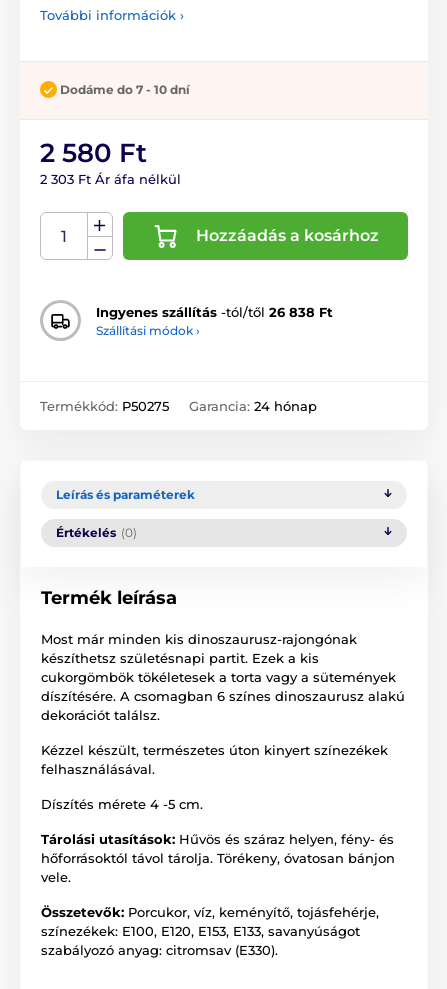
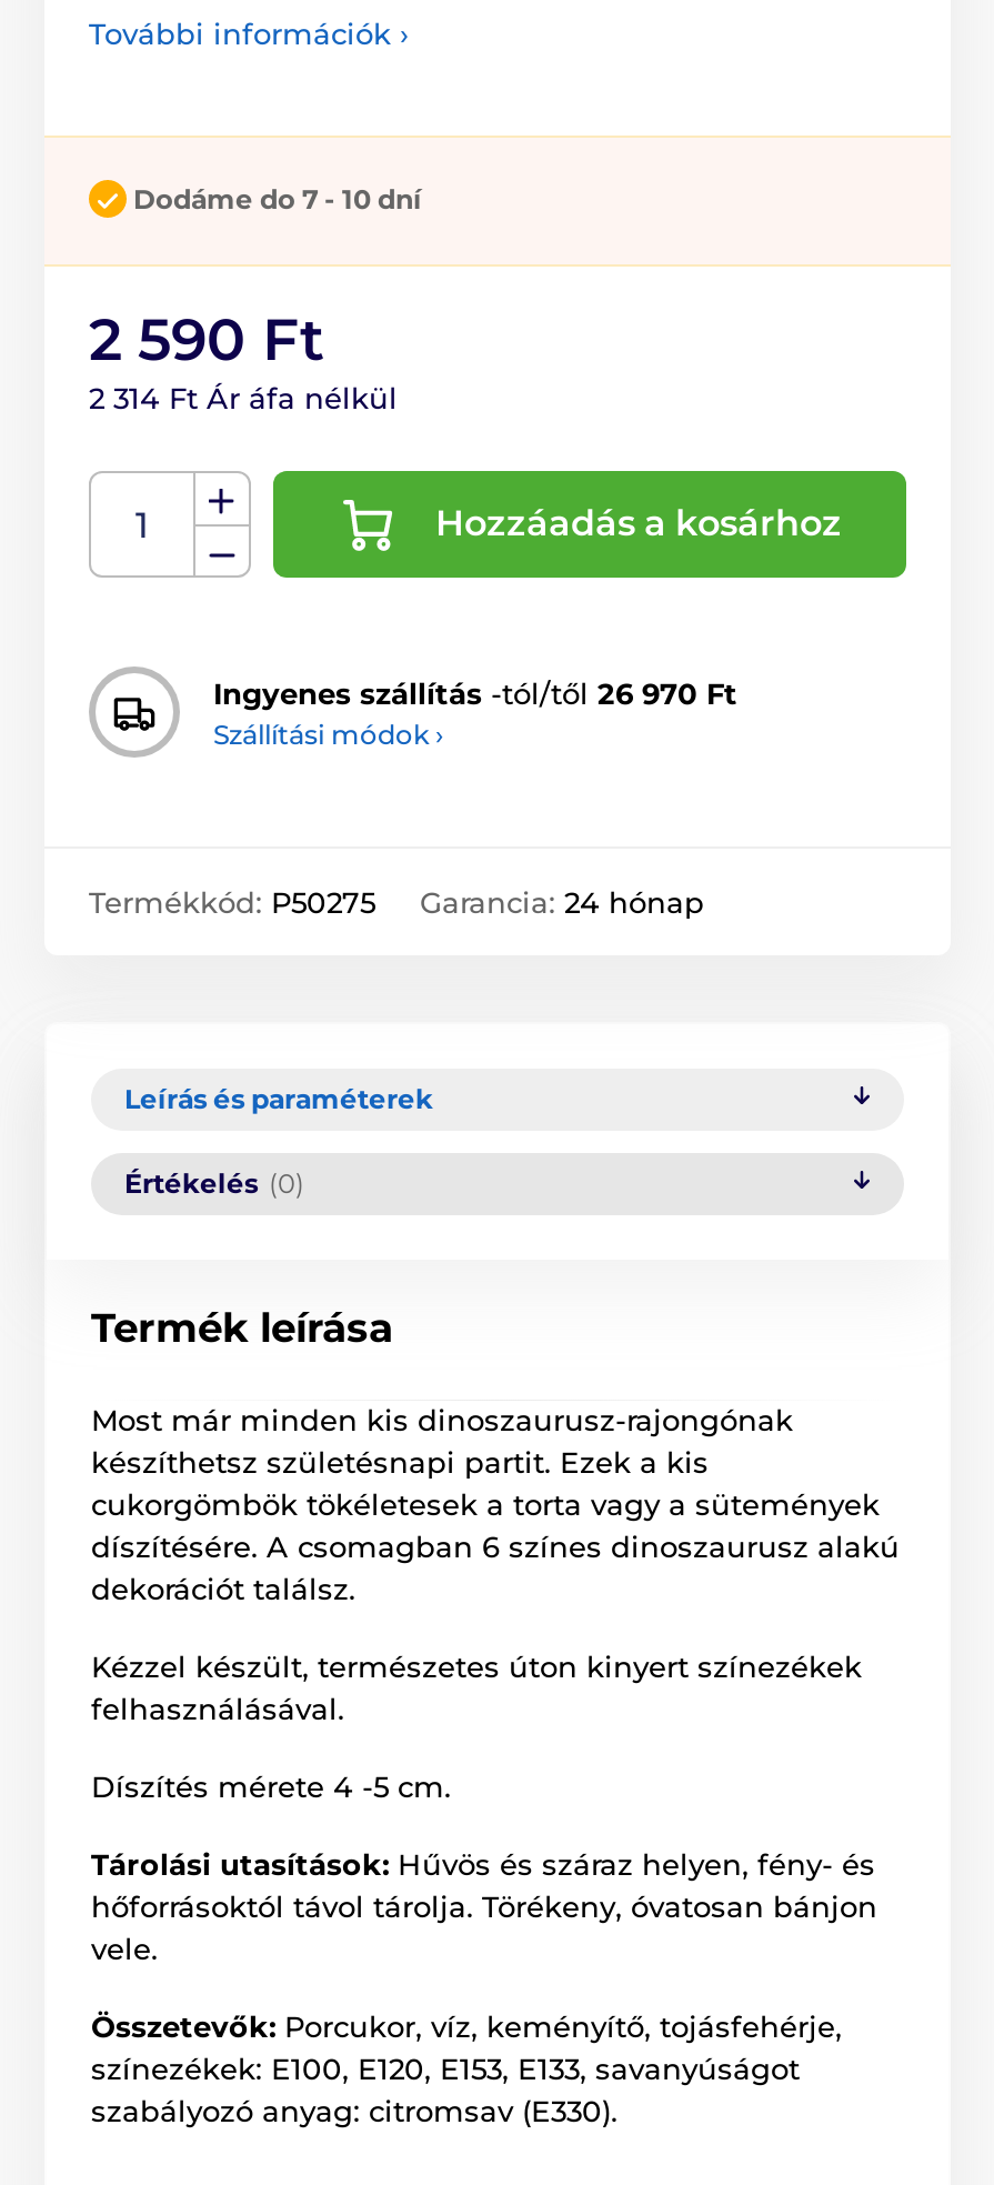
[40,137,147,169] 2 580 Ft -> [89,305,324,376] 2 590 Ft
[40,171,181,187] 2 303 Ft Ár áfa nélkül -> [89,381,398,416] 2 314 Ft Ár áfa nélkül
[96,304,333,320] Ingyenes szállítás -tól/től 26 838 Ft -> [213,675,737,710] Ingyenes szállítás -tól/től 26 970 Ft

